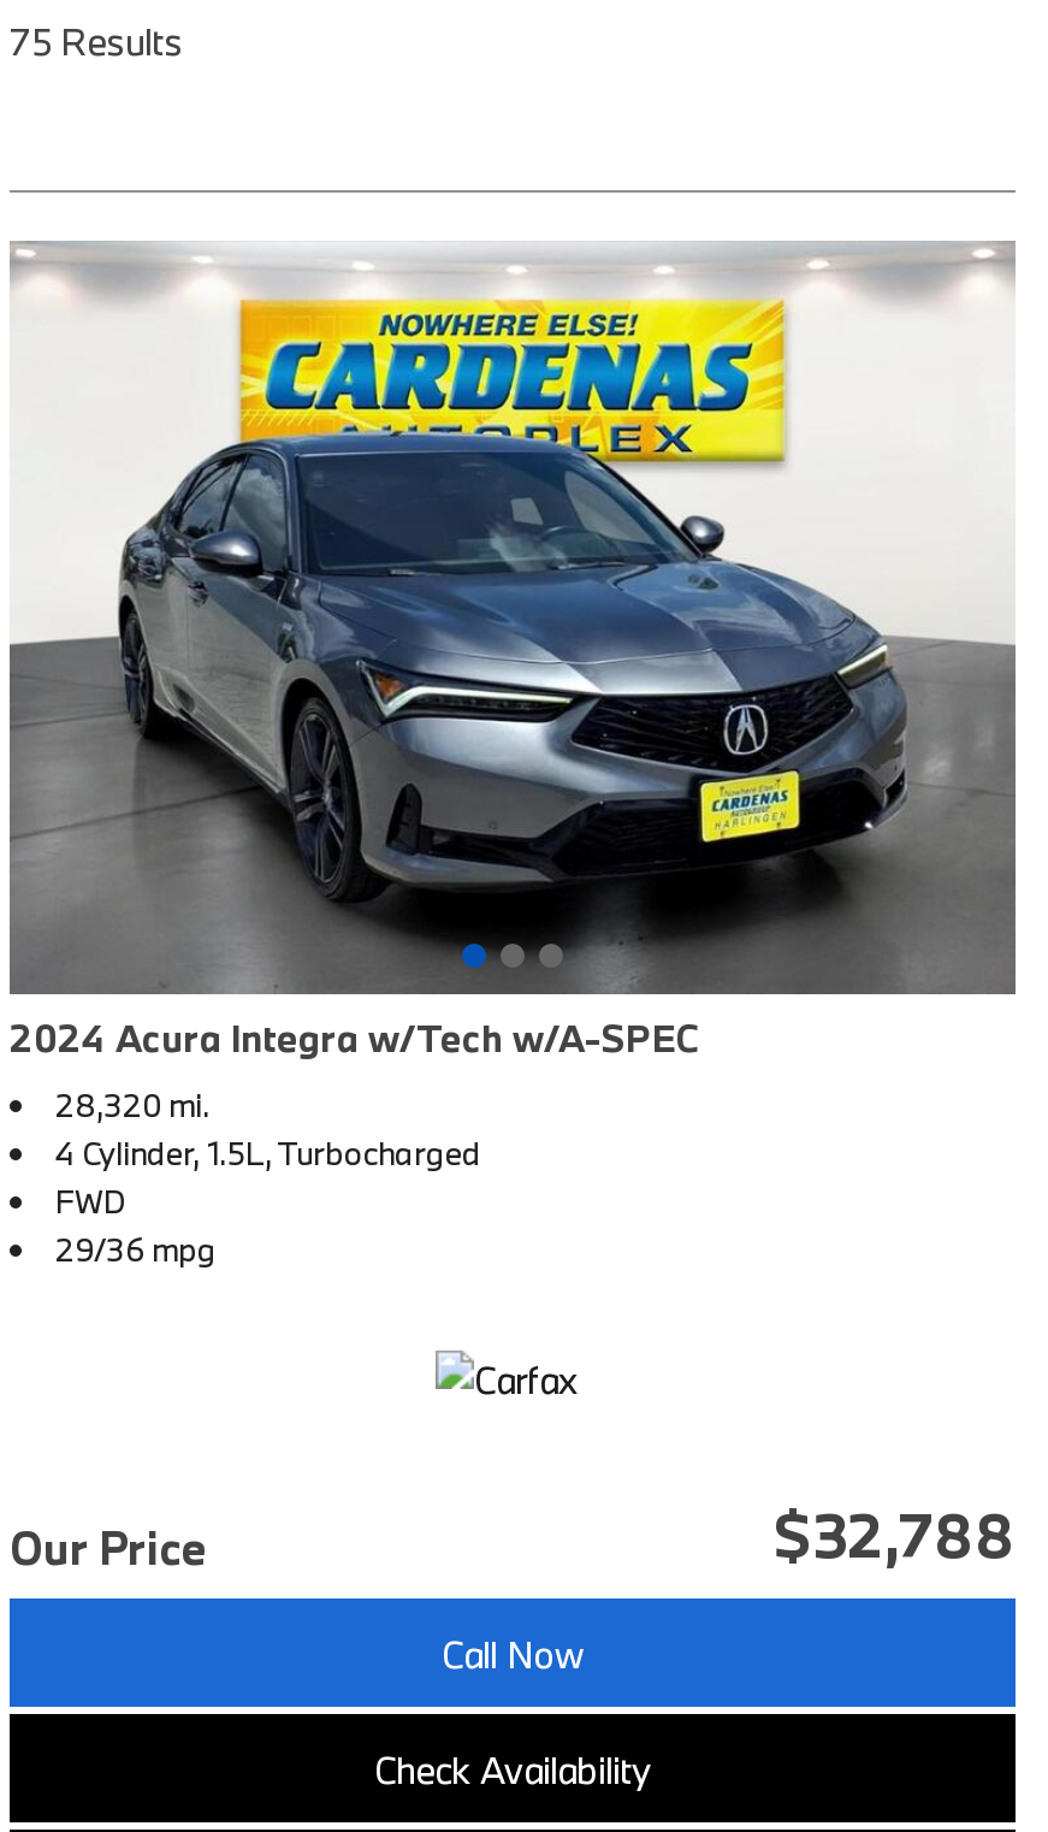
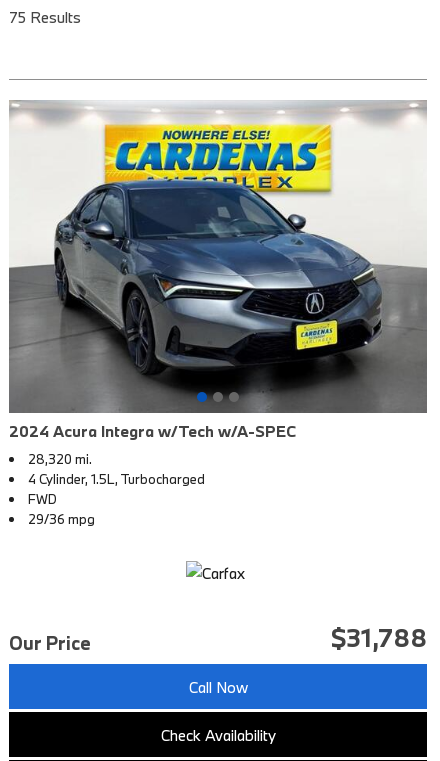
[772,1495,1016,1574] $32,788 -> [330,621,427,654] $31,788

